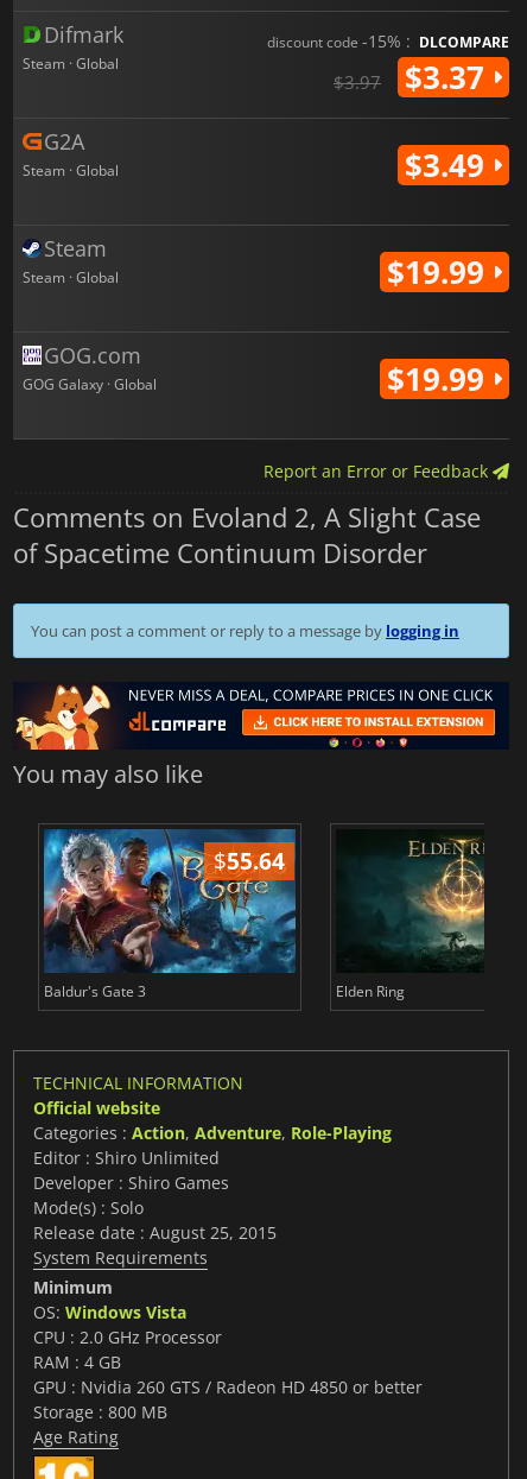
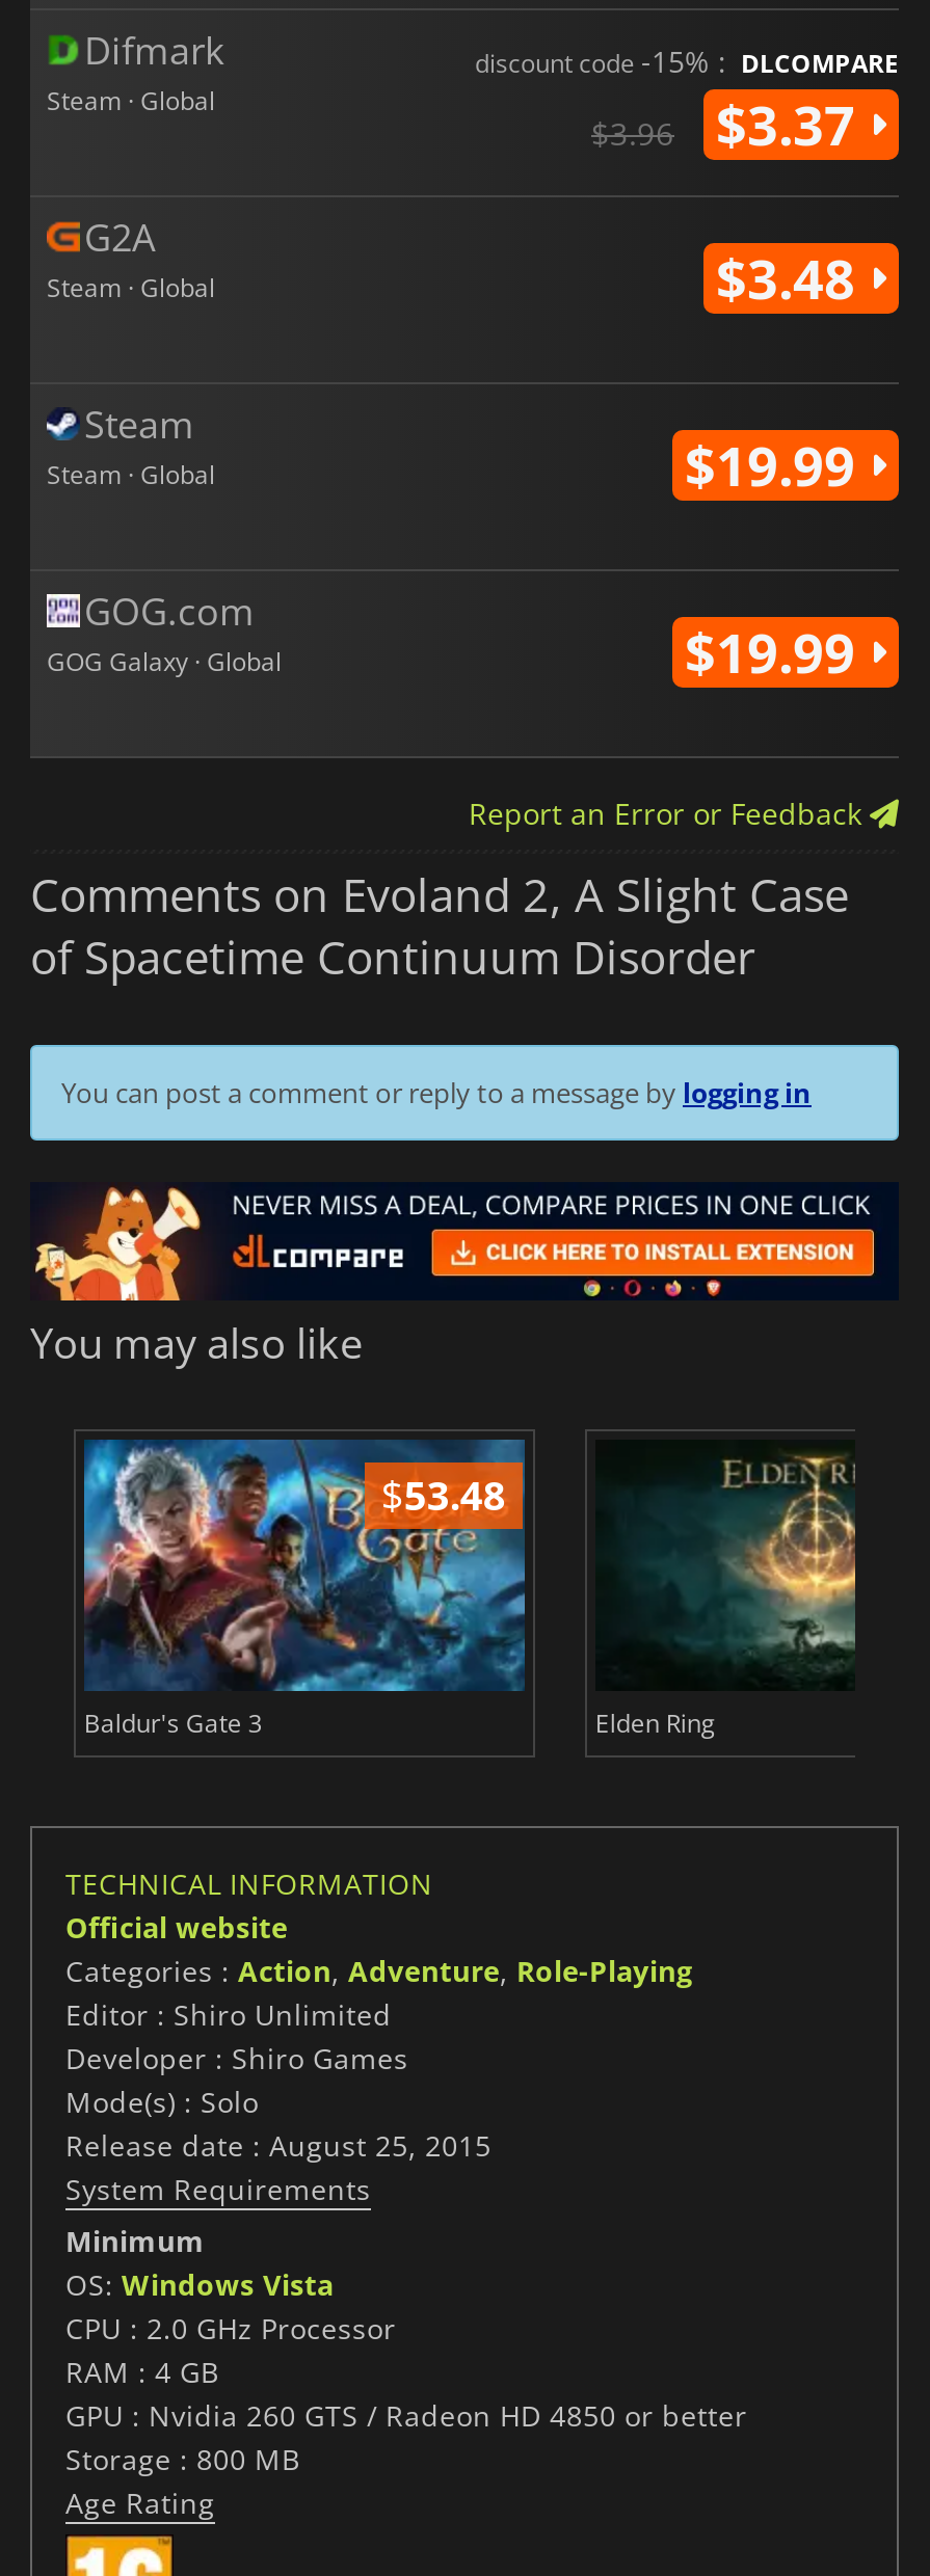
[334,55,493,98] $3.97 $3.37 -> [591,86,870,161] $3.96 $3.37
[405,143,493,186] $3.49 -> [716,240,870,315] $3.48
[214,845,285,877] $55.64 -> [381,1467,506,1523] $53.48

